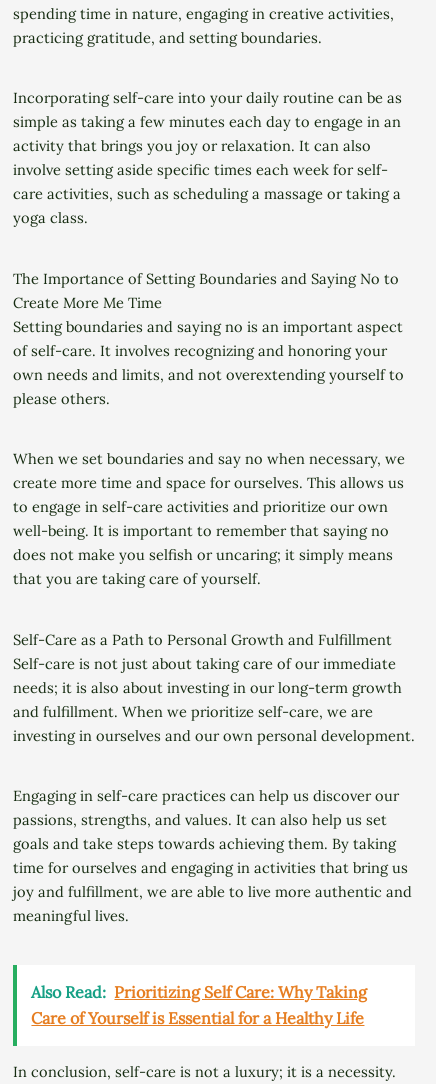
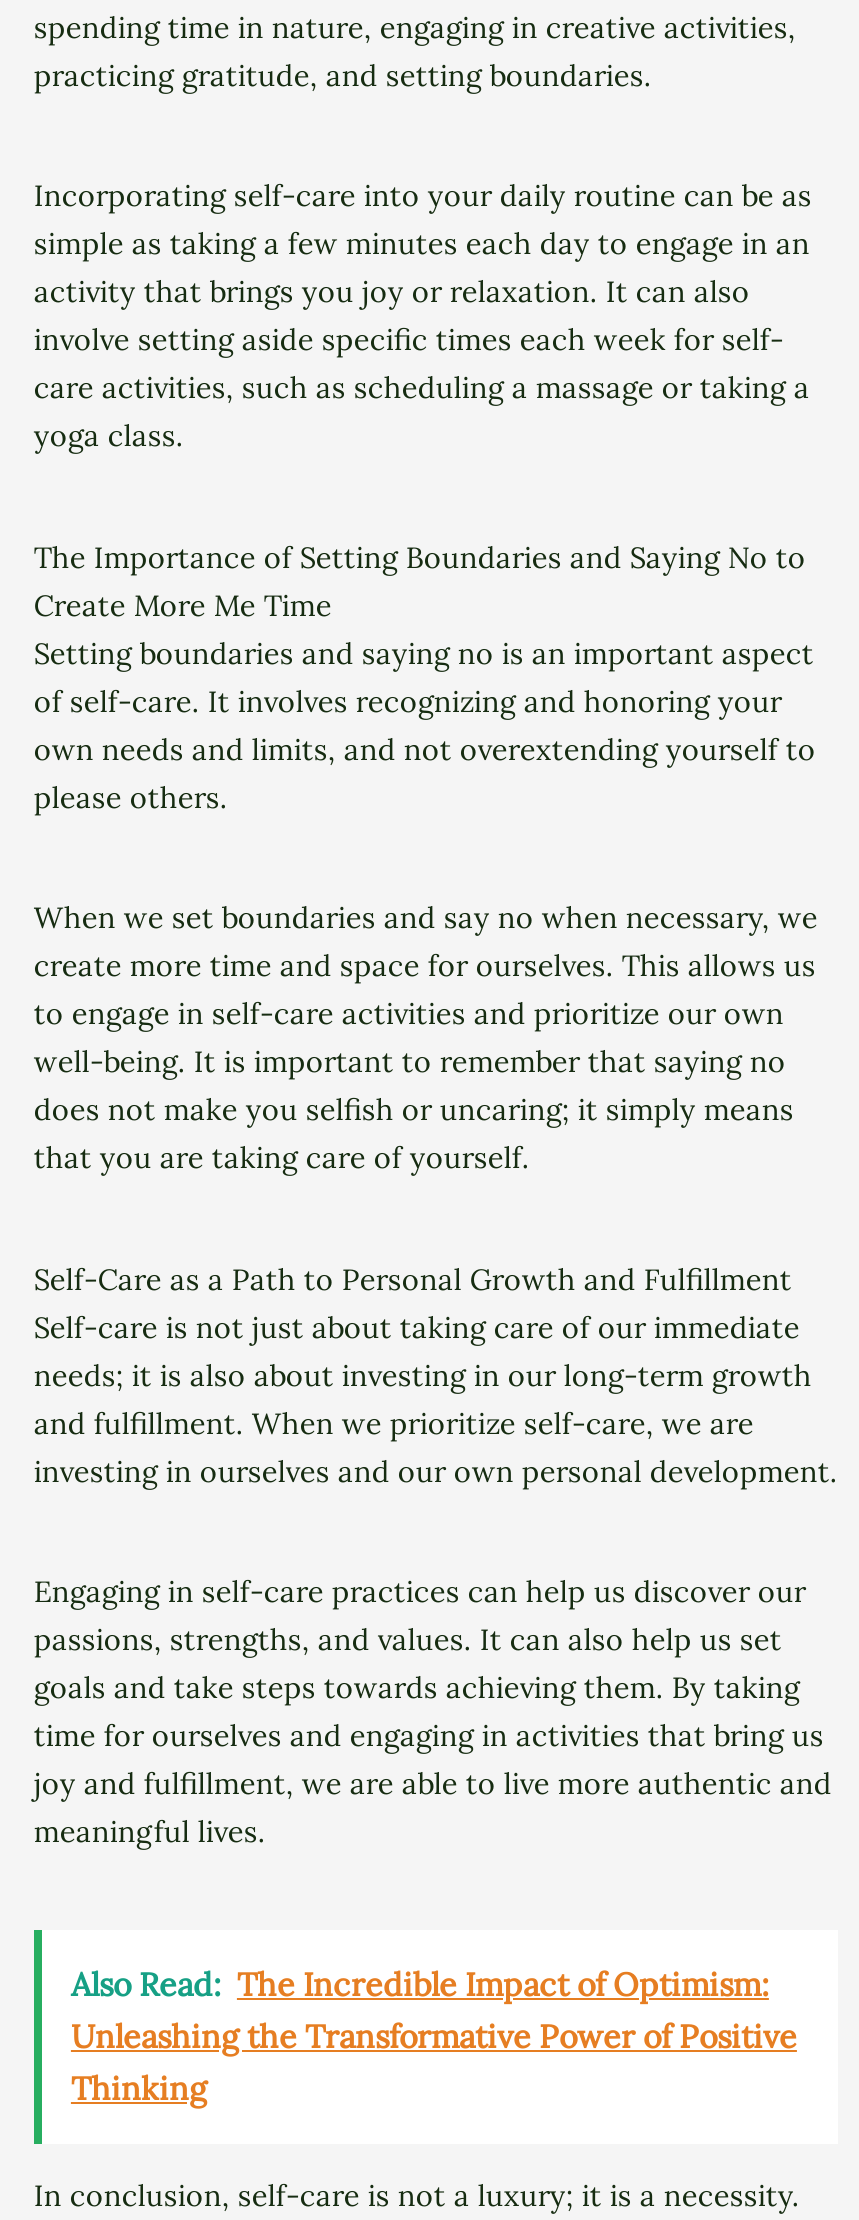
[31,982,367,1028] Also Read: Prioritizing Self Care: Why Taking | Care of Yourself is Essential for a Healthy Life -> [71,1964,797,2108] Also Read: The Incredible Impact of Optimism: | Unleashing the Transformative Power of Positive | Thinking

